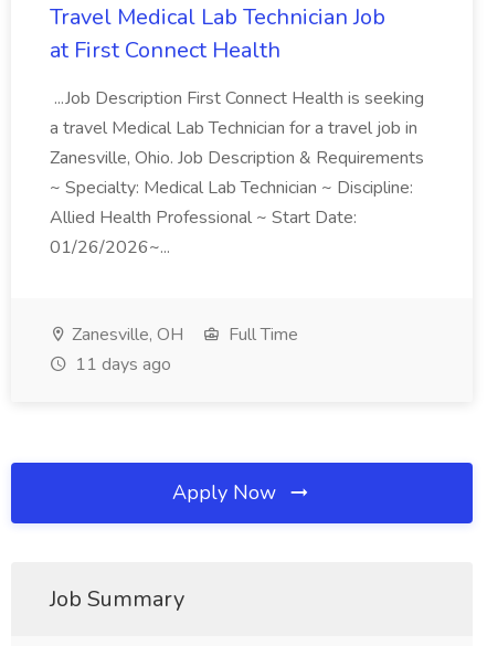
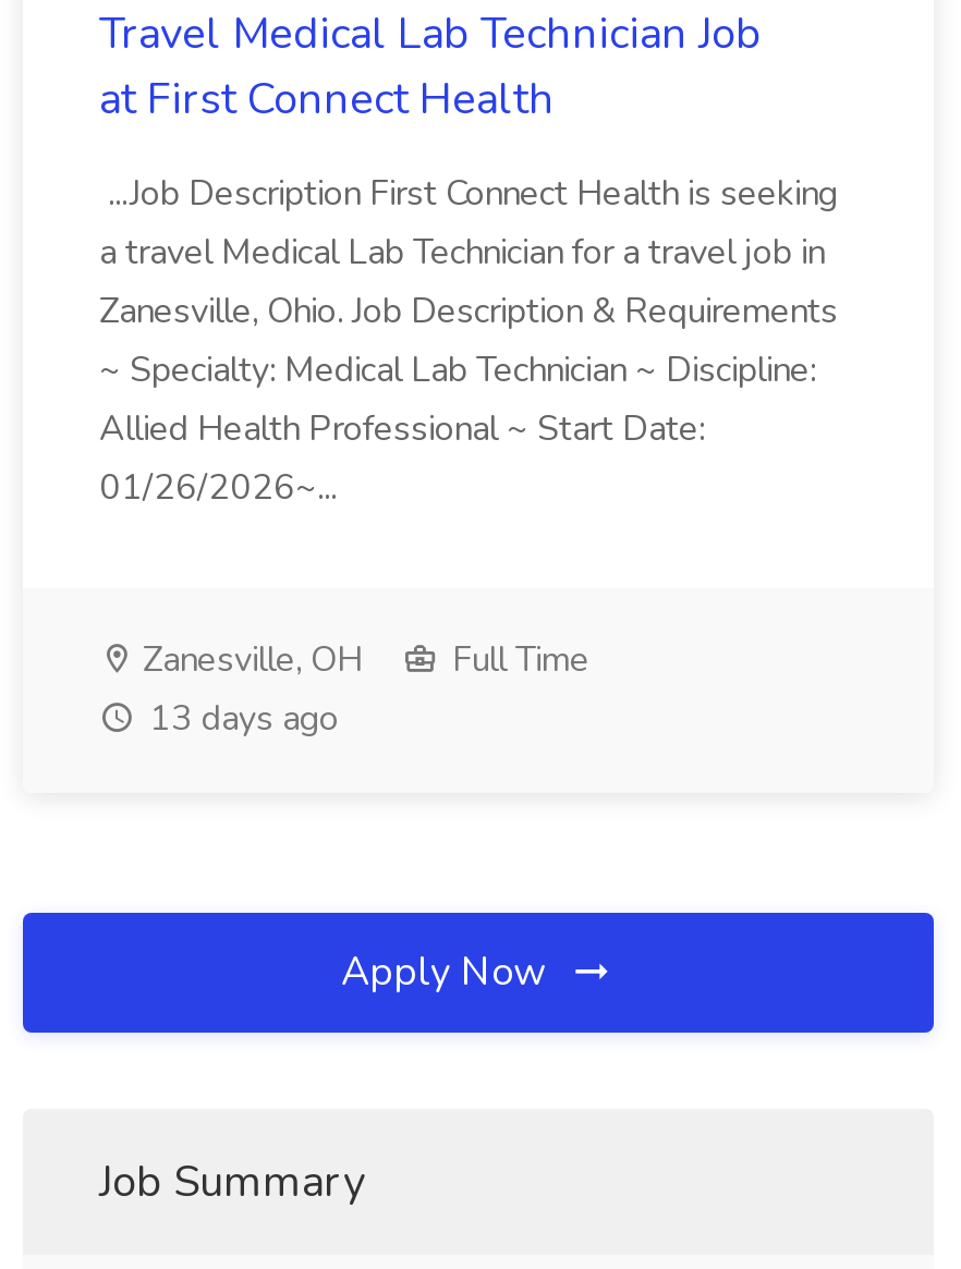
[71,352,171,377] 11 days ago -> [141,695,339,743] 13 days ago

